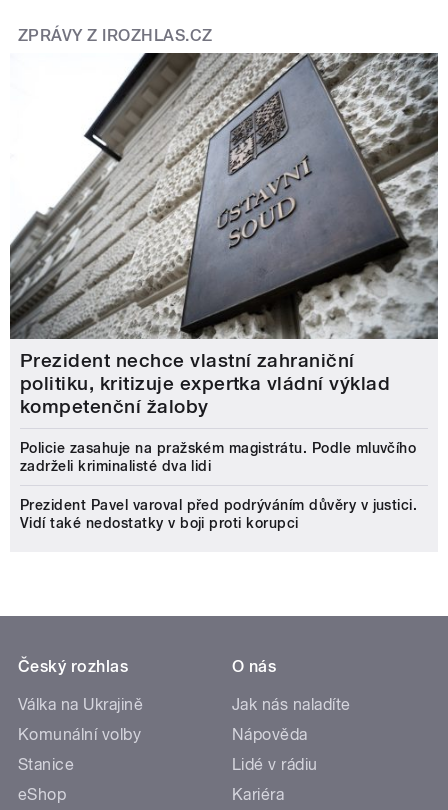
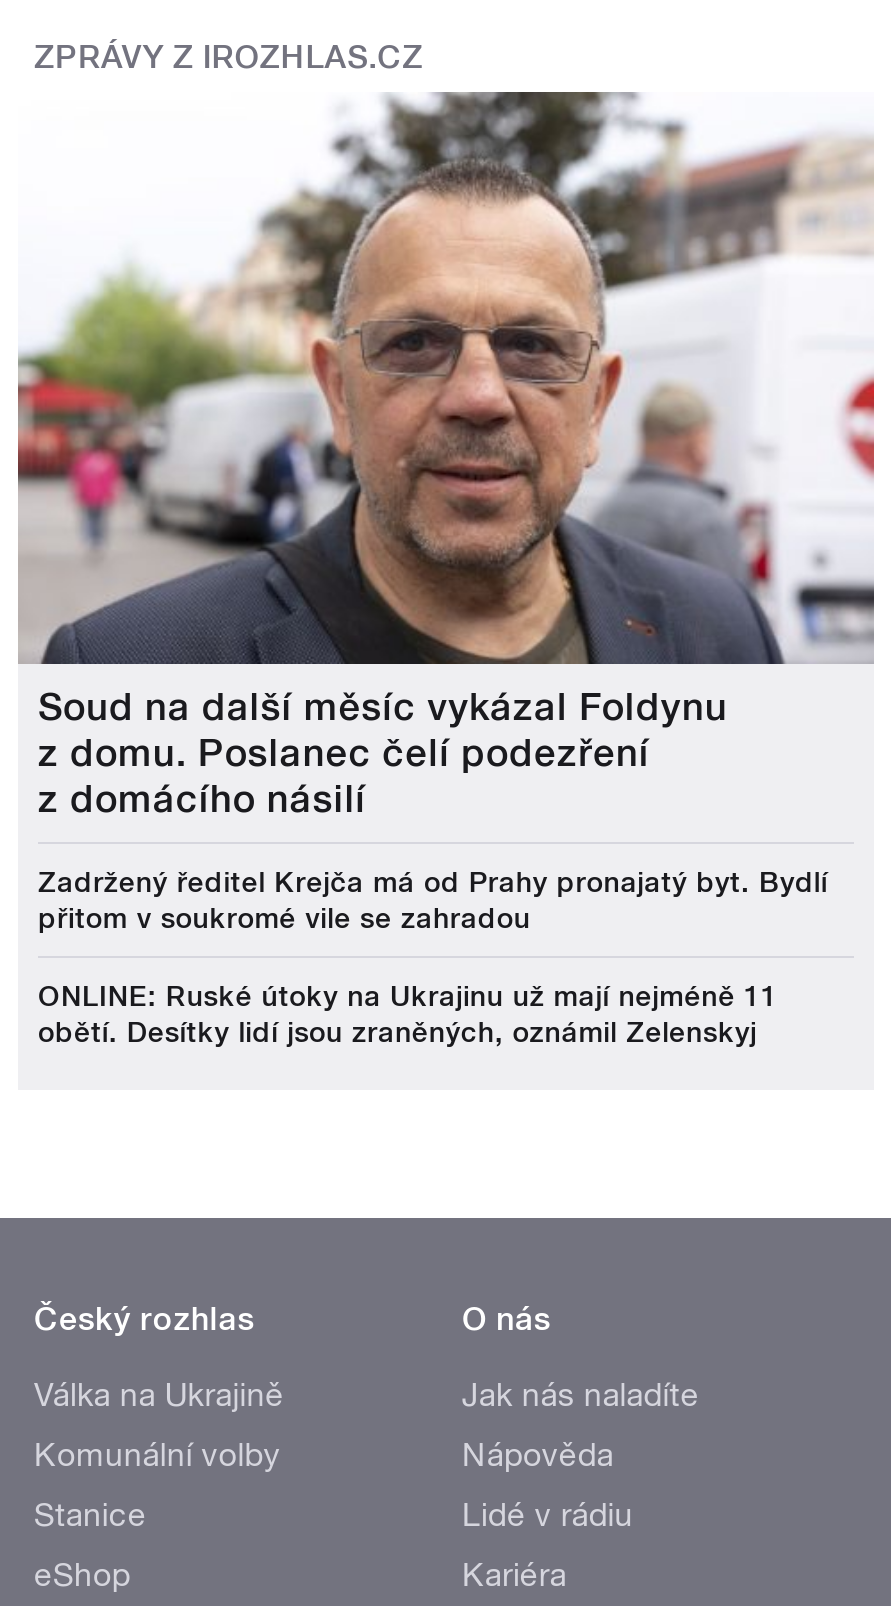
[10,52,439,418] [image] | Prezident nechce vlastní zahraniční | politiku, kritizuje expertka vládní výklad | kompetenční žaloby -> [16,92,876,822] [image] | Soud na další měsíc vykázal Foldynu | z domu. Poslanec čelí podezření | z domácího násilí
[20,440,416,474] Policie zasahuje na pražském magistrátu. Podle mluvčího | zadrželi kriminalisté dva lidi -> [38,866,828,934] Zadržený ředitel Krejča má od Prahy pronajatý byt. Bydlí | přitom v soukromé vile se zahradou
[20,497,417,531] Prezident Pavel varoval před podrýváním důvěry v justici. | Vidí také nedostatky v boji proti korupci -> [38,980,778,1048] ONLINE: Ruské útoky na Ukrajinu už mají nejméně 11 | obětí. Desítky lidí jsou zraněných, oznámil Zelenskyj

